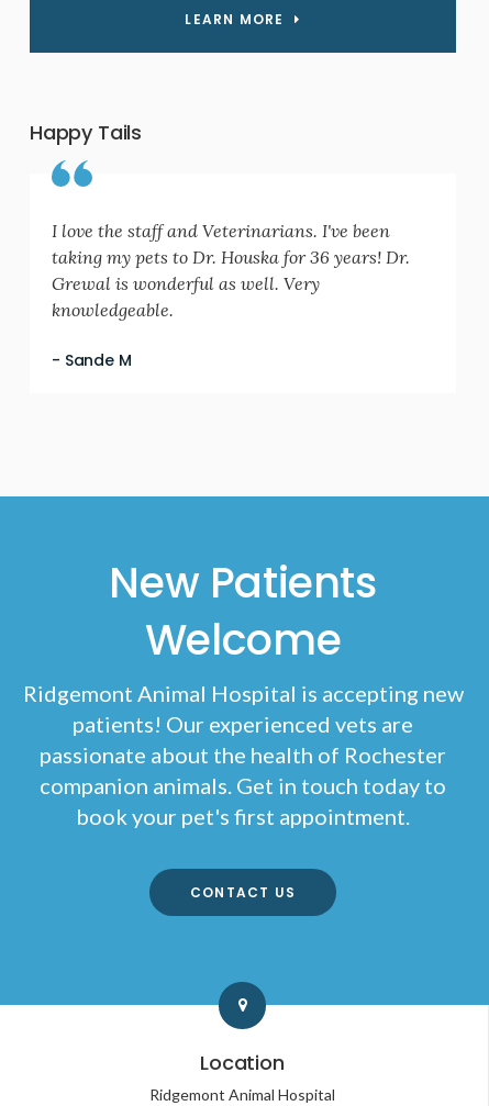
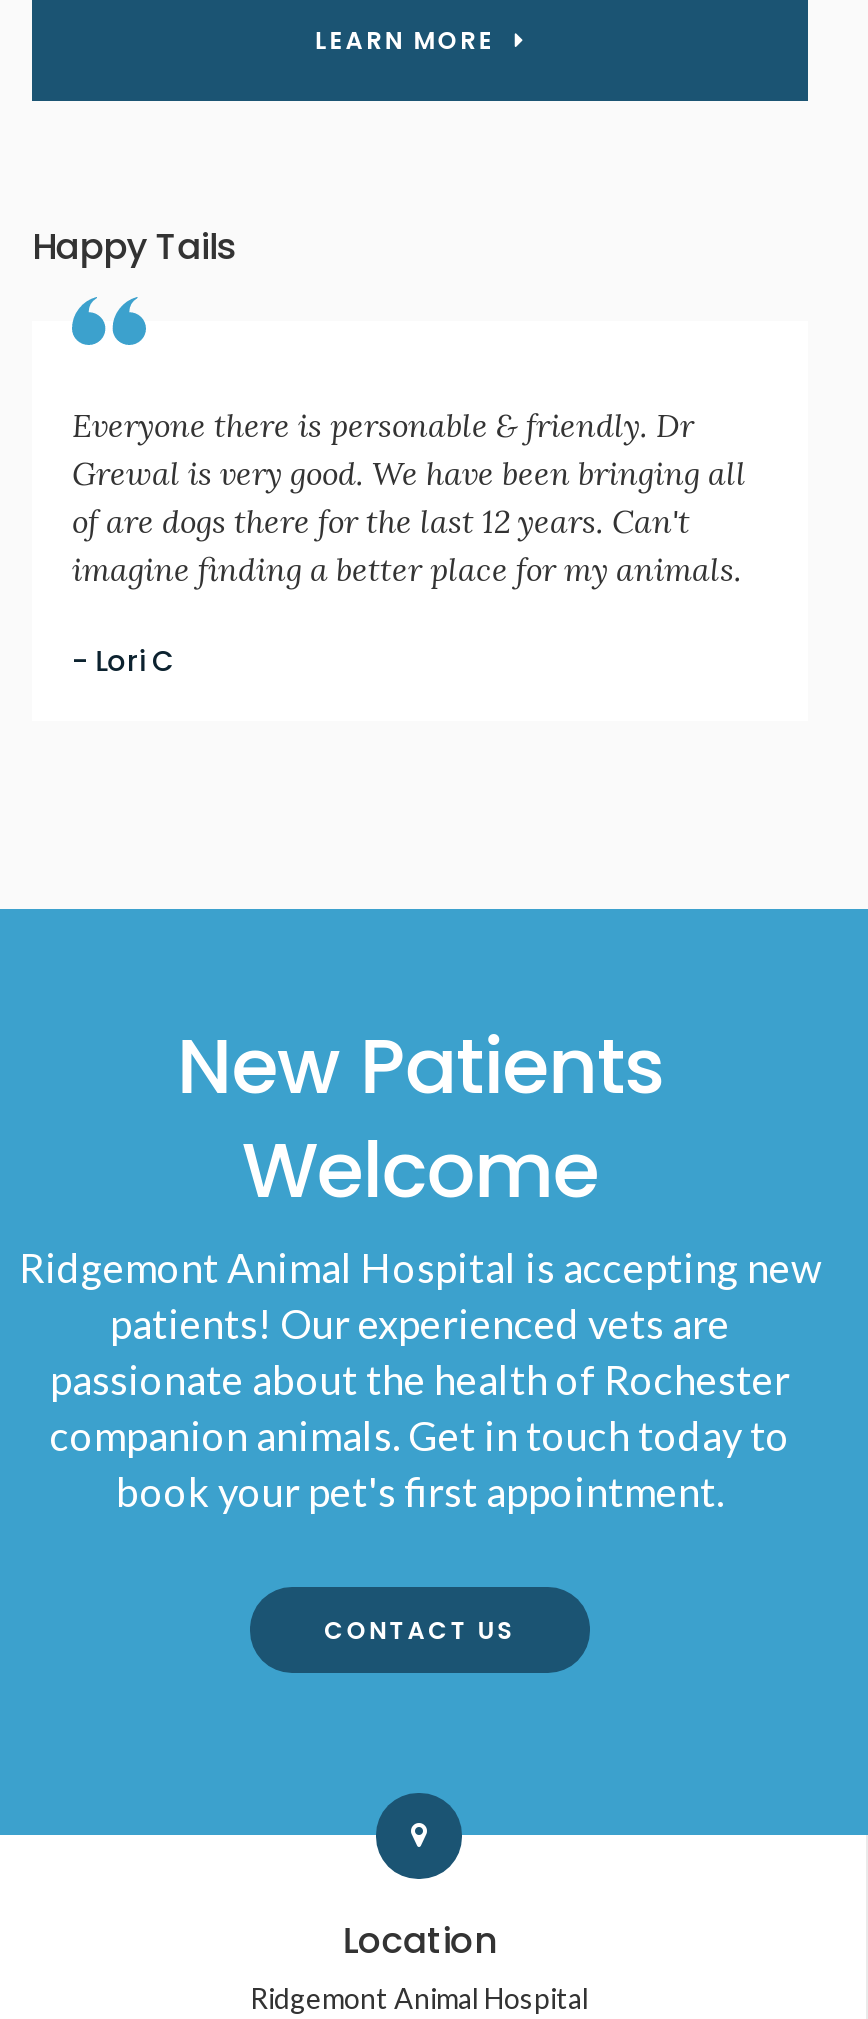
[52,220,410,321] I love the staff and Veterinarians. I've been | taking my pets to Dr. Houska for 36 years! Dr. | Grewal is wonderful as well. Very | knowledgeable. -> [72,405,746,589] Everyone there is personable & friendly. Dr | Grewal is very good. We have been bringing all | of are dogs there for the last 12 years. Can't | imagine finding a better place for my animals.
[52,349,132,371] - Sande M -> [72,641,174,681] - Lori C

